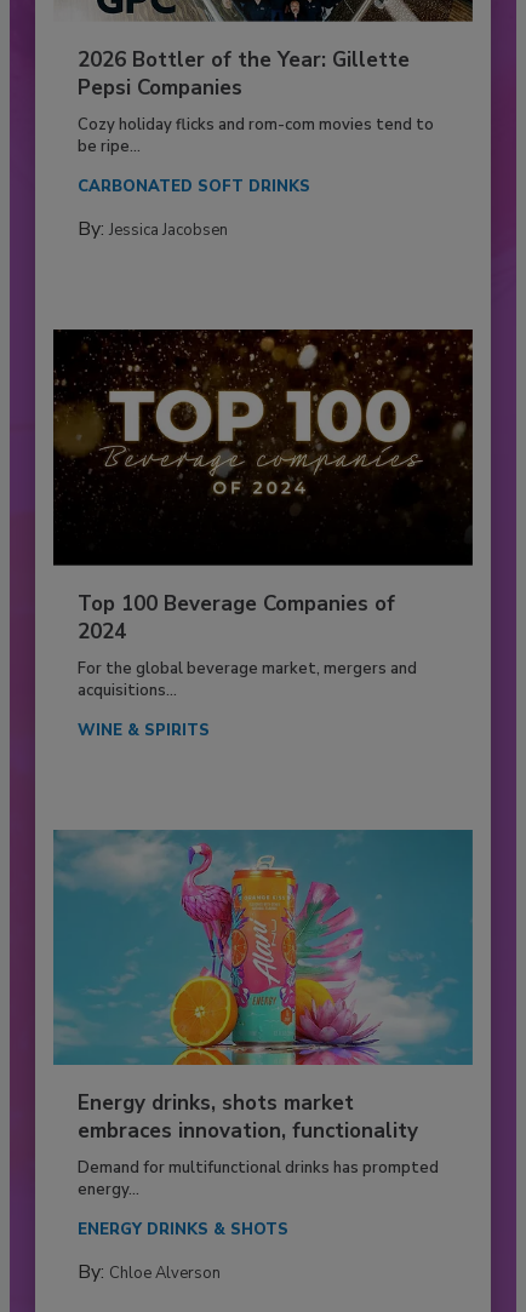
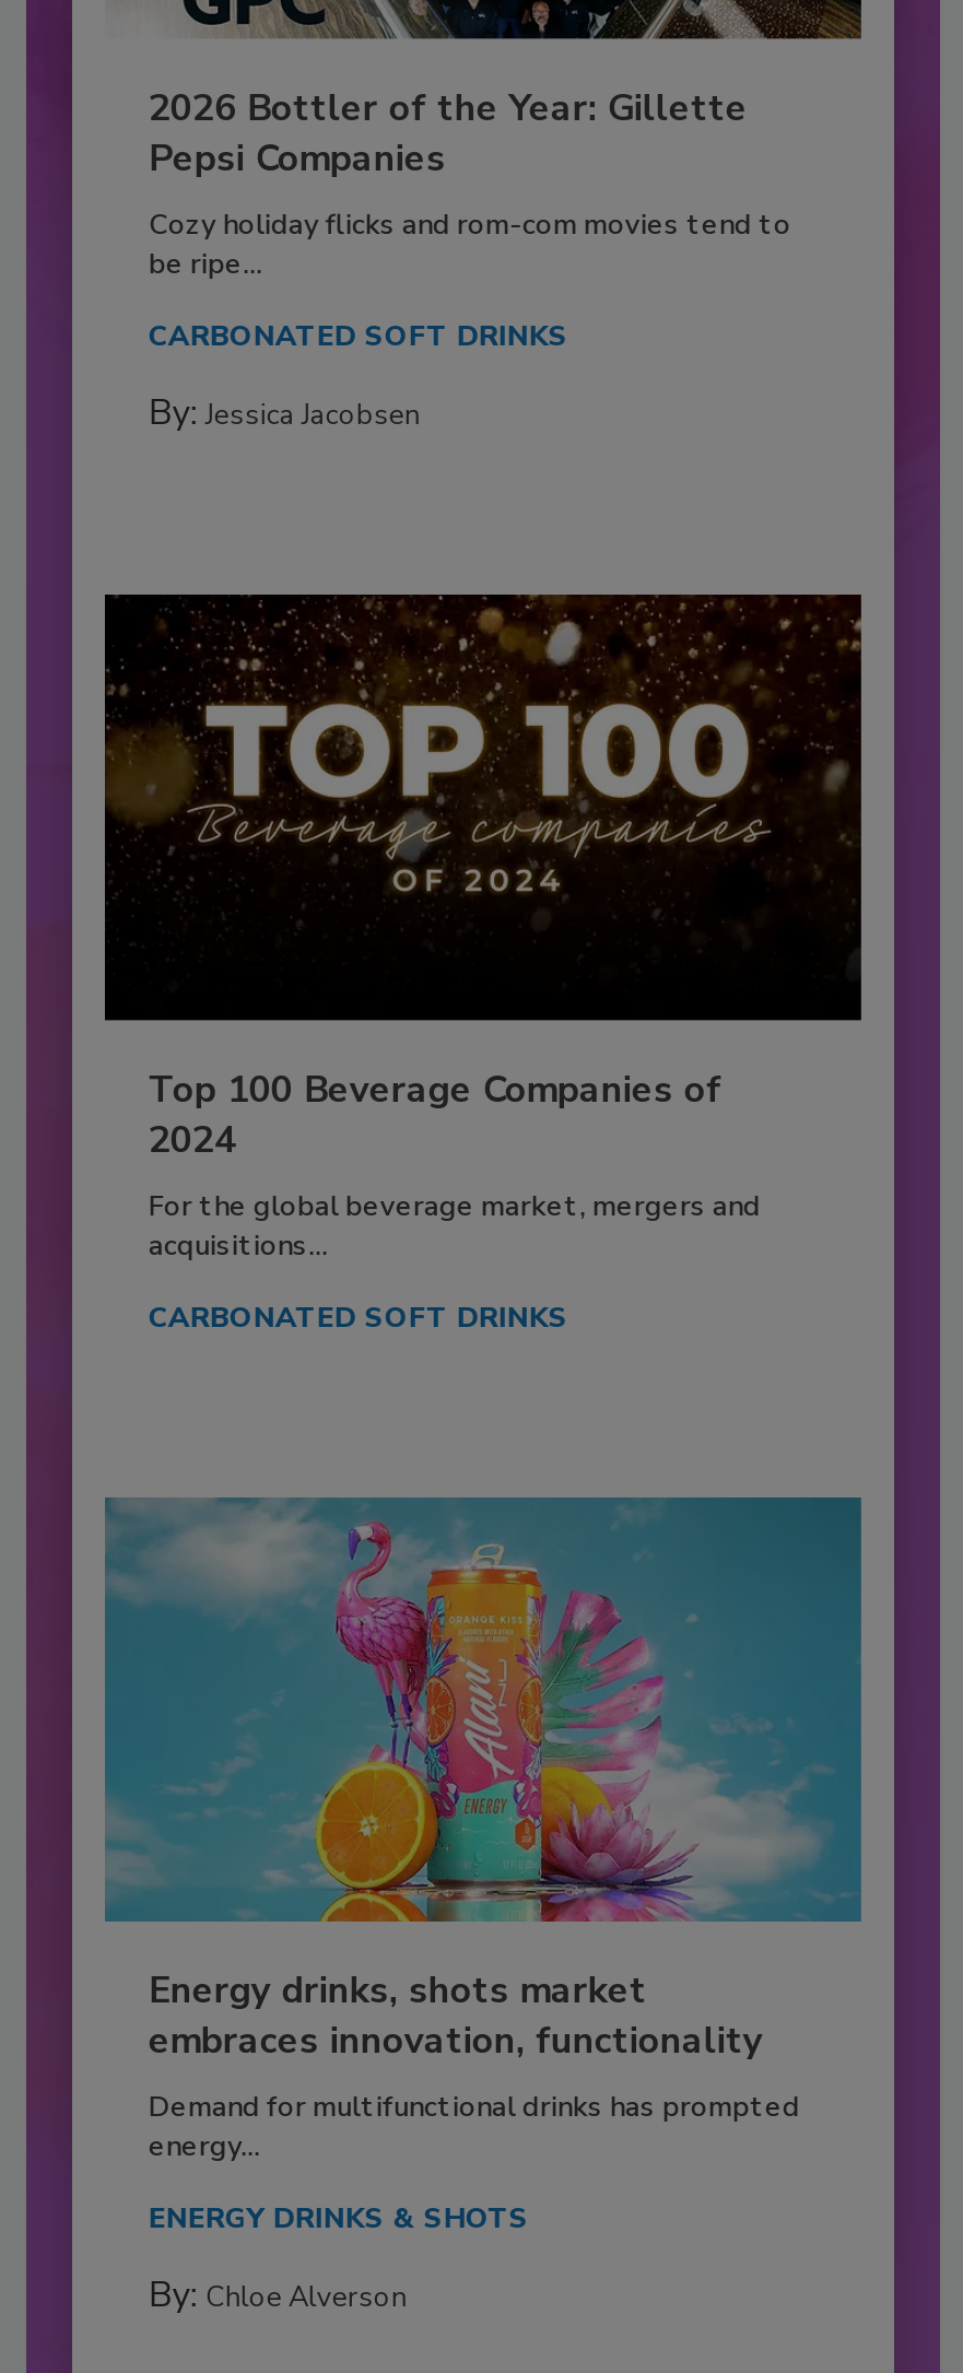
[77,719,210,741] WINE & SPIRITS -> [148,1298,568,1337] CARBONATED SOFT DRINKS

